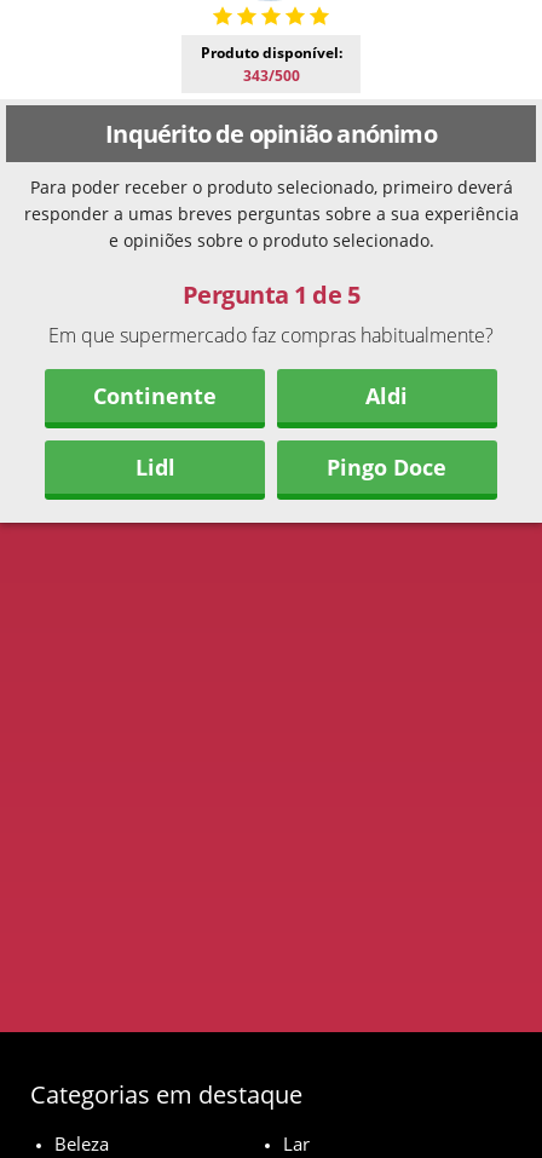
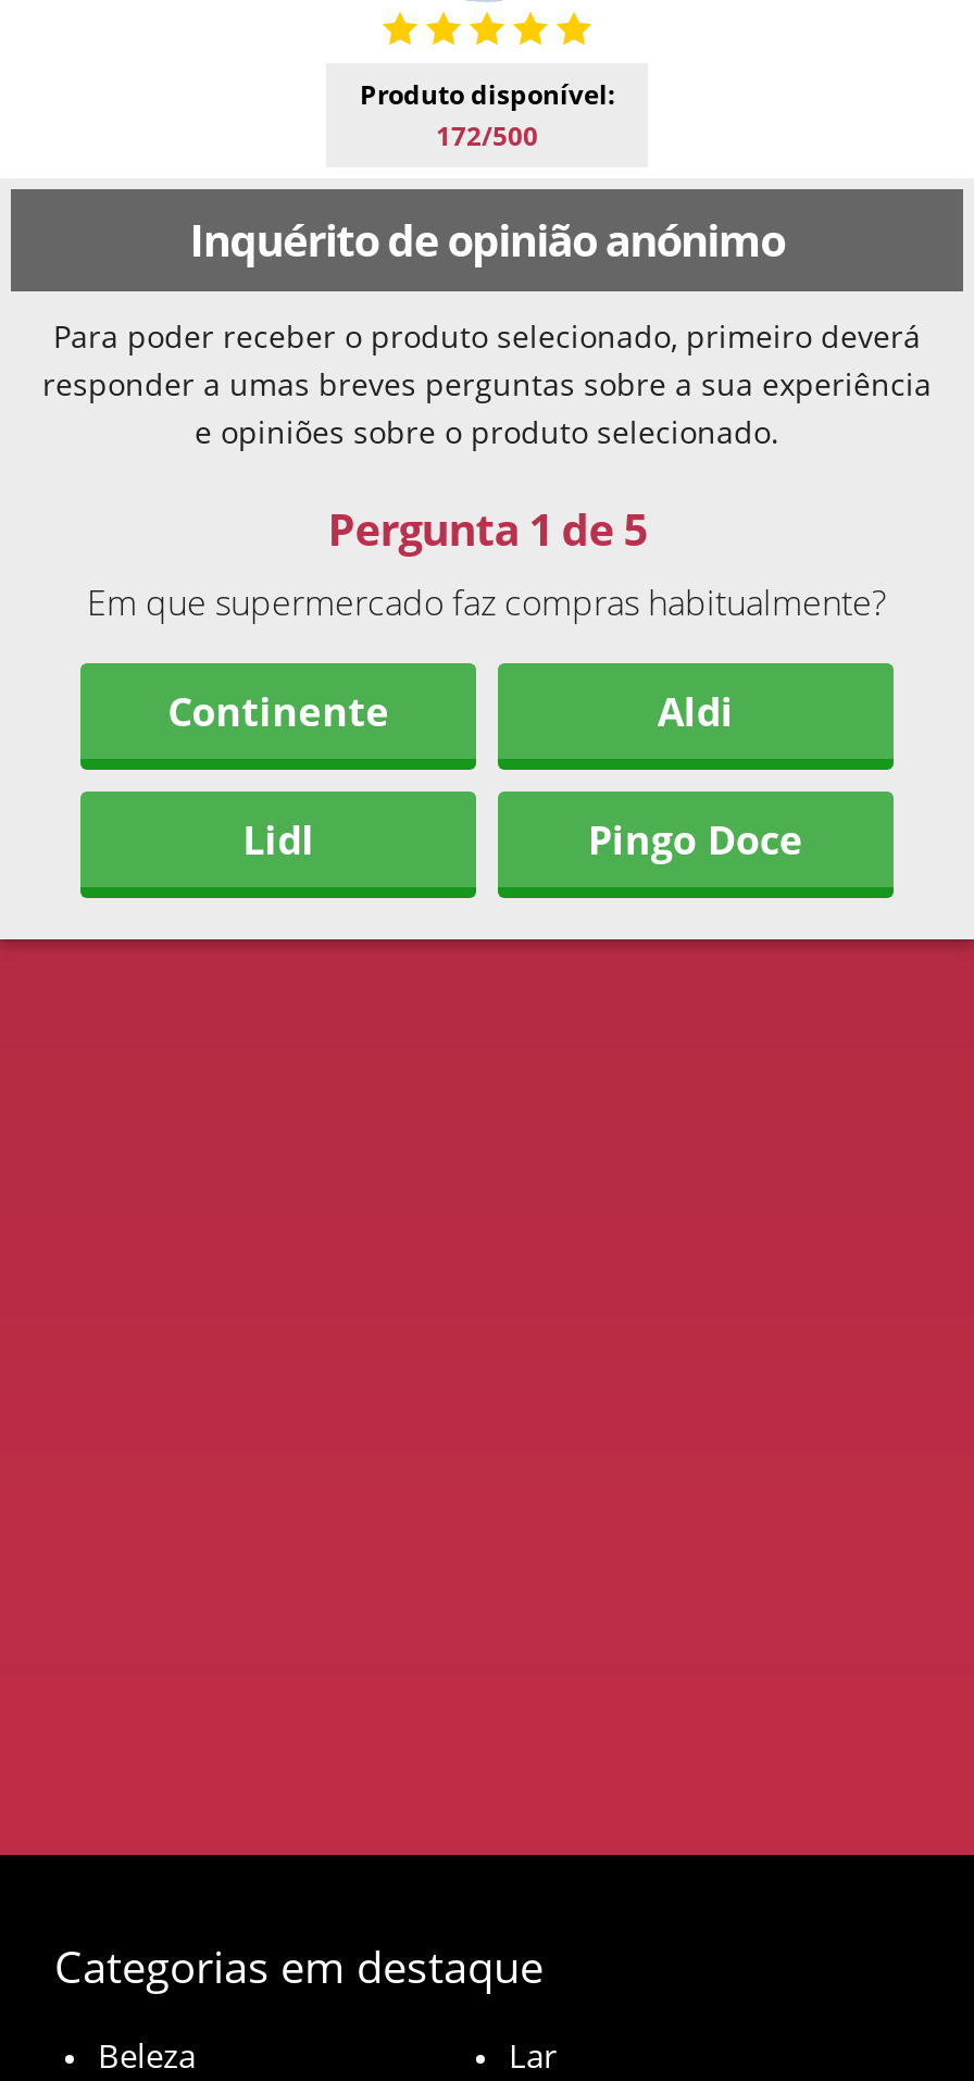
[243,65,299,86] 343/500 -> [436,117,538,154] 172/500

